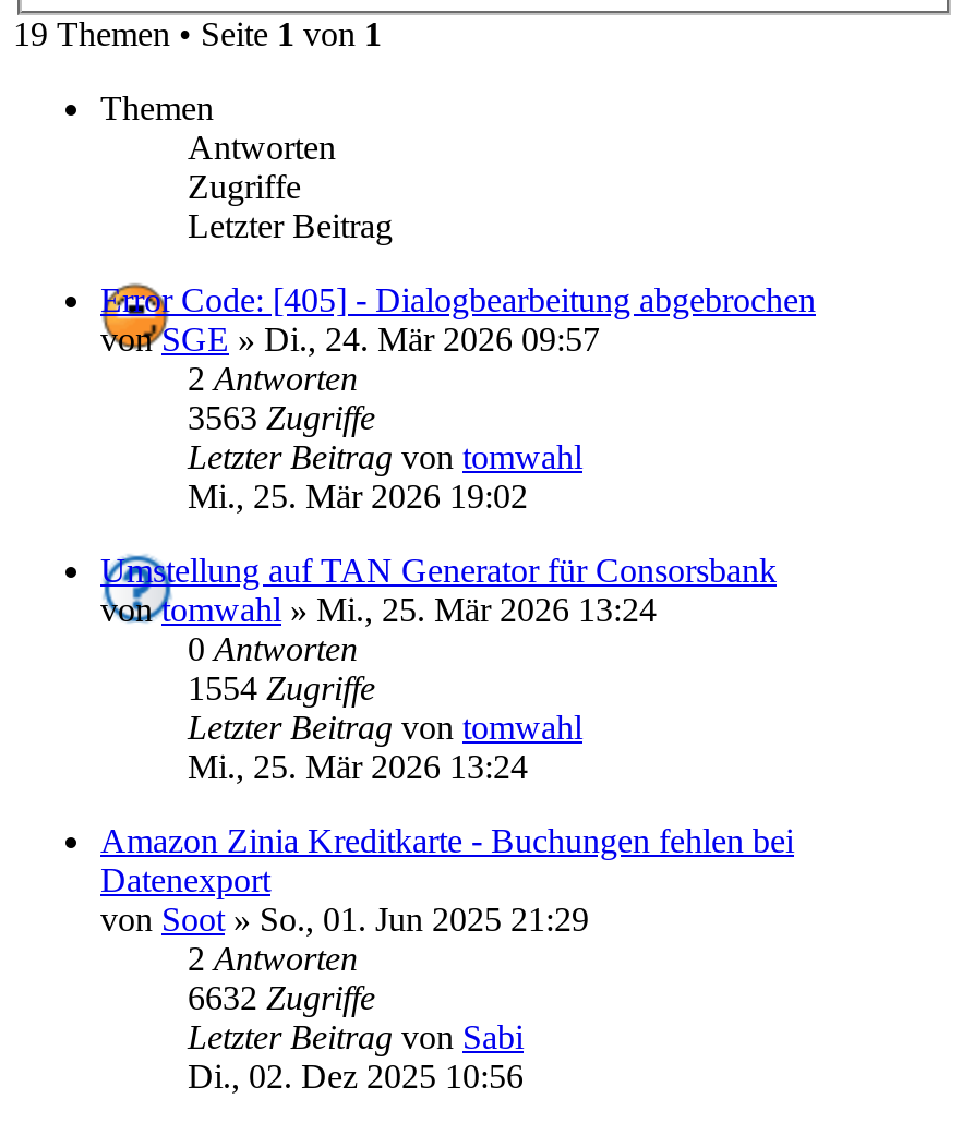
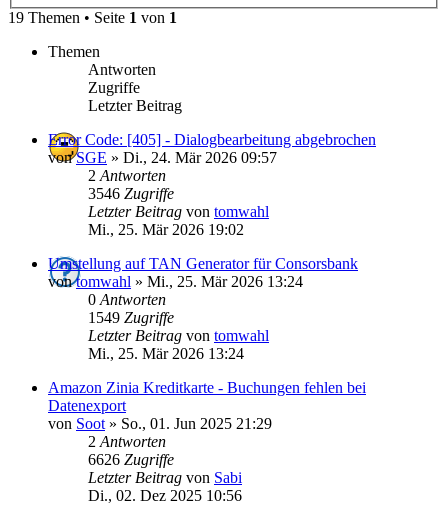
[188,399,375,436] 3563 Zugriffe -> [88,185,174,202] 3546 Zugriffe
[188,669,375,706] 1554 Zugriffe -> [88,309,174,326] 1549 Zugriffe
[188,979,375,1016] 6632 Zugriffe -> [88,451,174,468] 6626 Zugriffe

